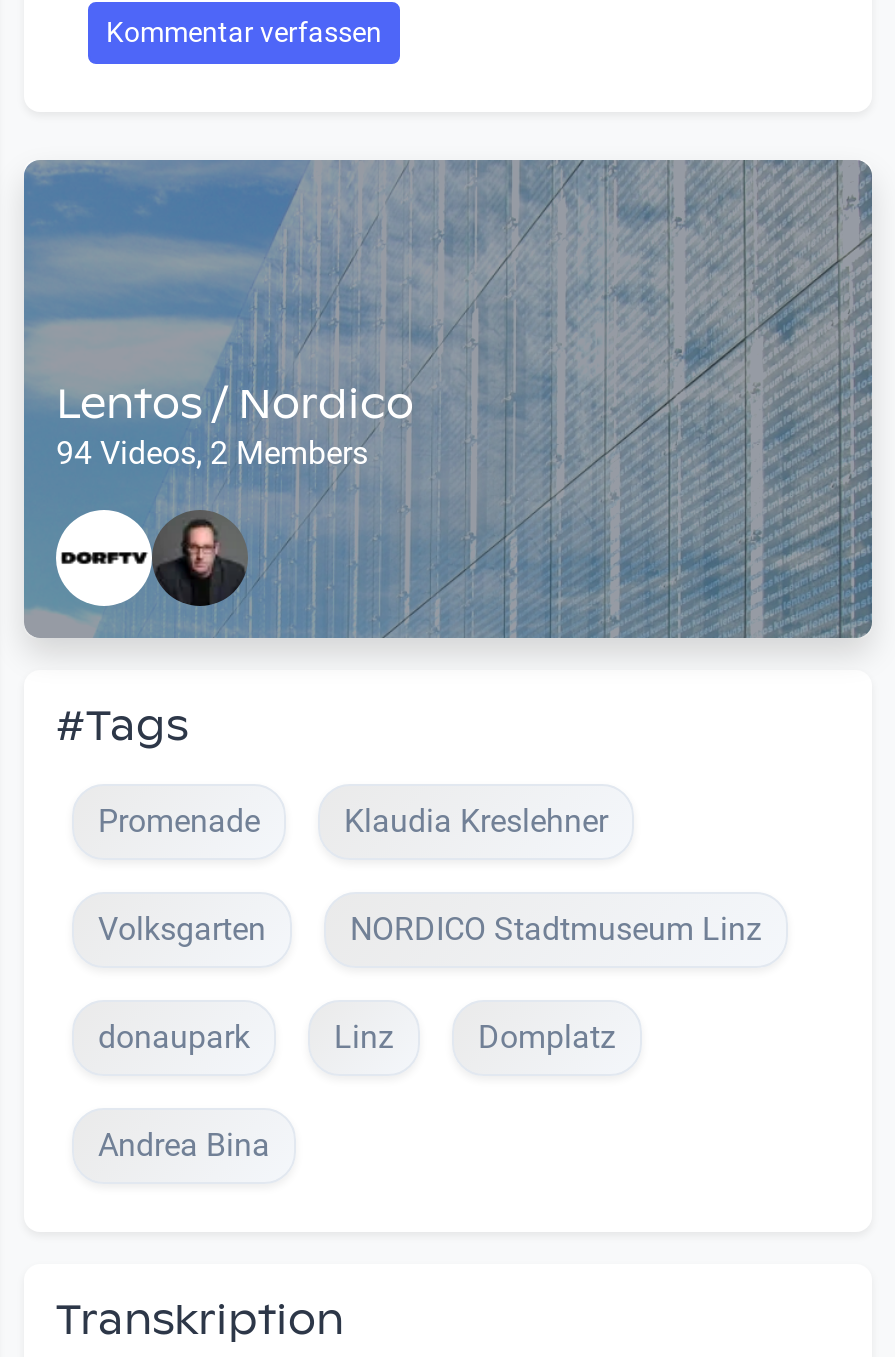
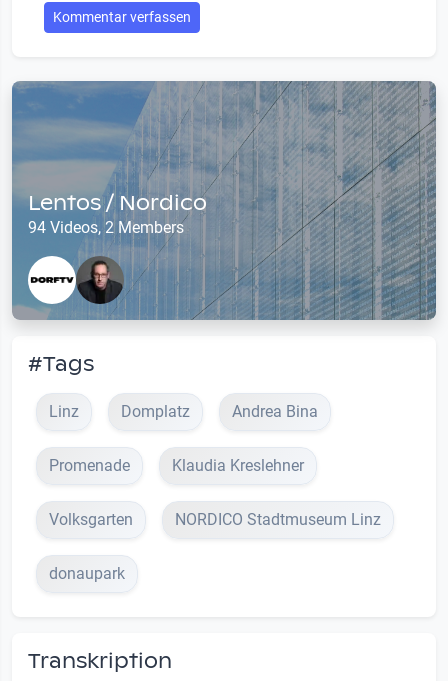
moved [98,802,762,1056] -> [49,456,381,583]: Promenade | Klaudia Kreslehner | Volksgarten | NORDICO Stadtmuseum Linz | donaupark
moved [98,1018,616,1164] -> [49,402,318,421]: Linz | Domplatz | Andrea Bina

